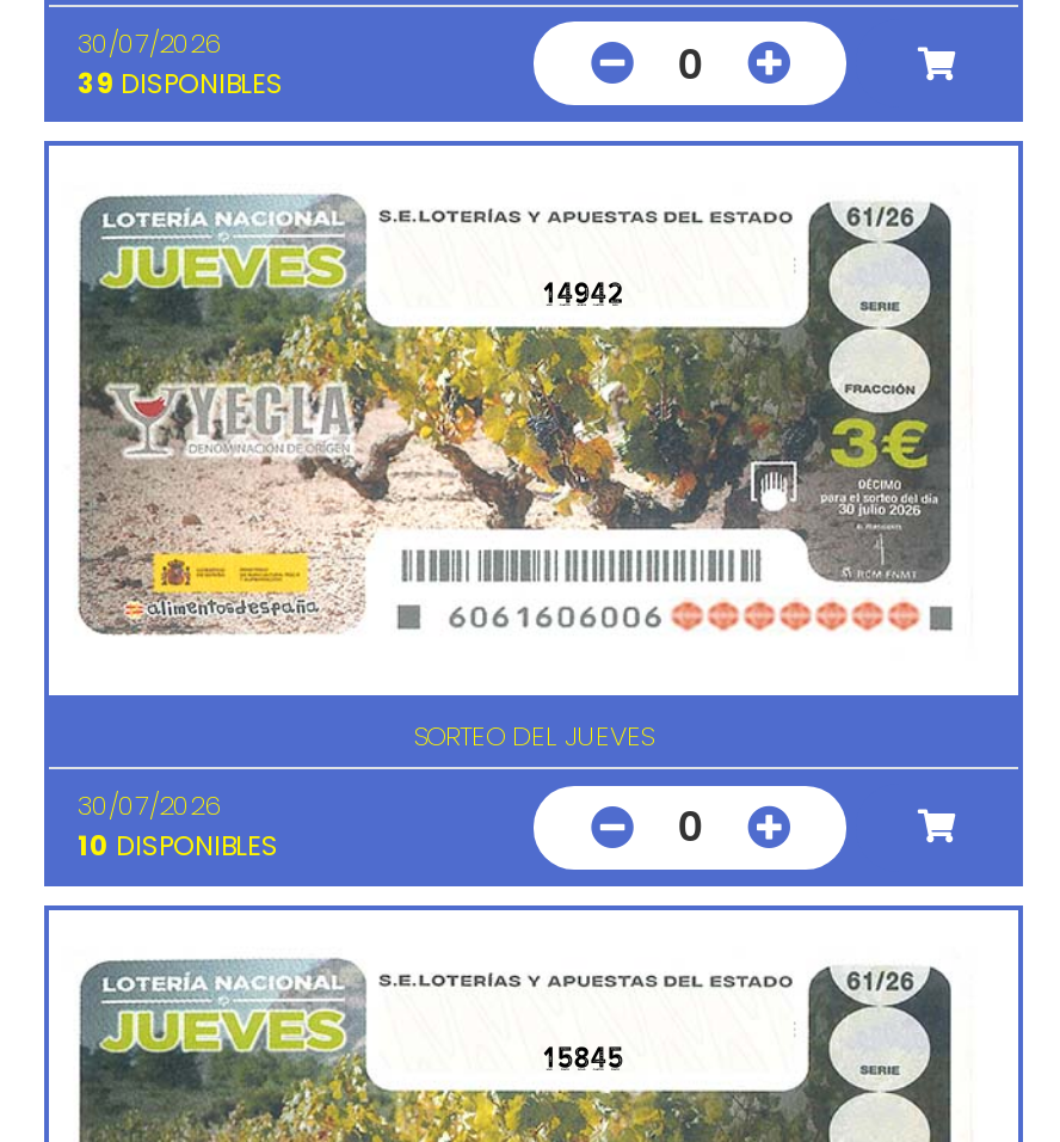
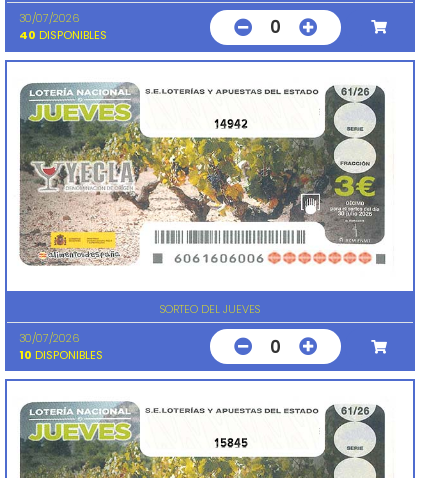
[78,65,283,103] 39 DISPONIBLES -> [19,27,107,43] 40 DISPONIBLES

